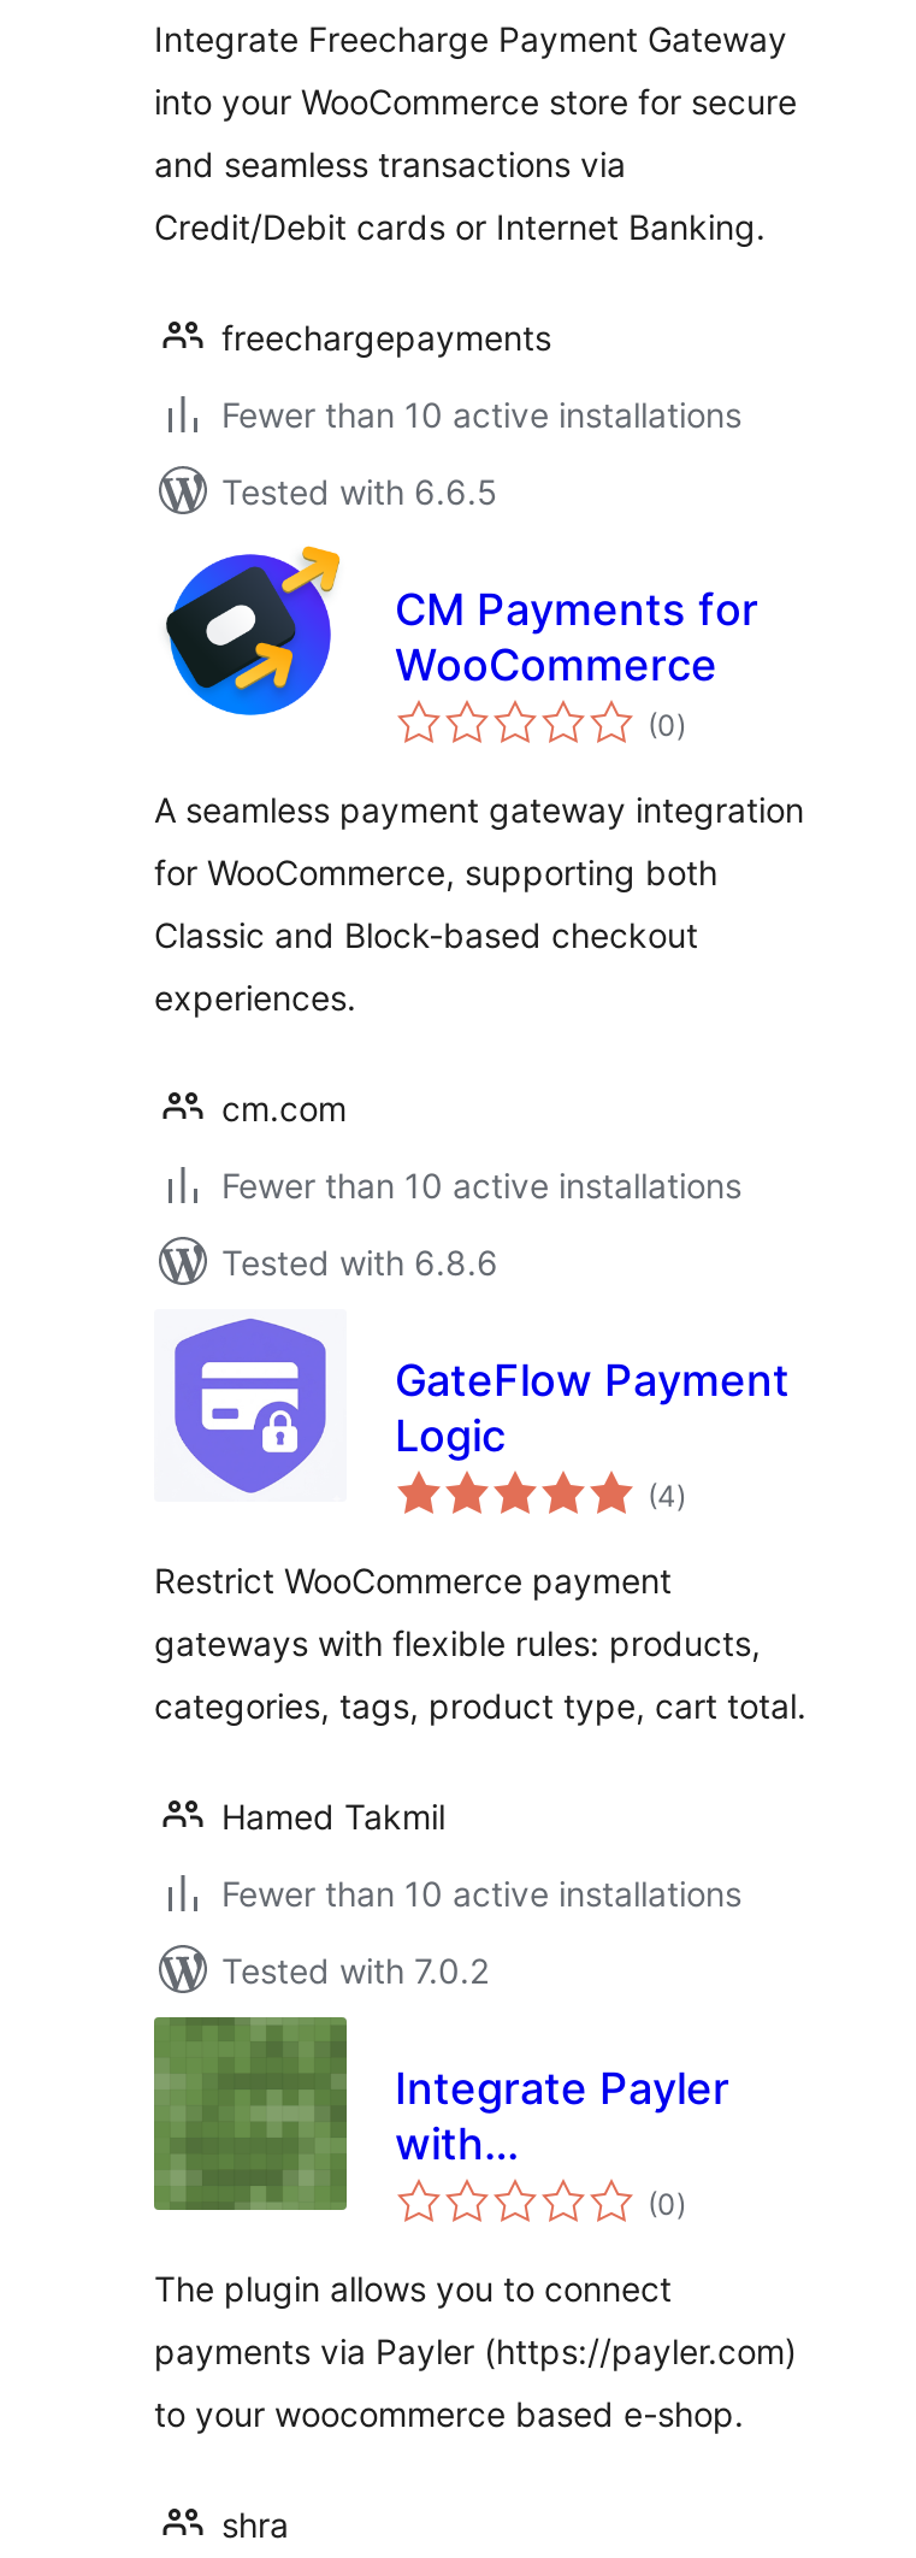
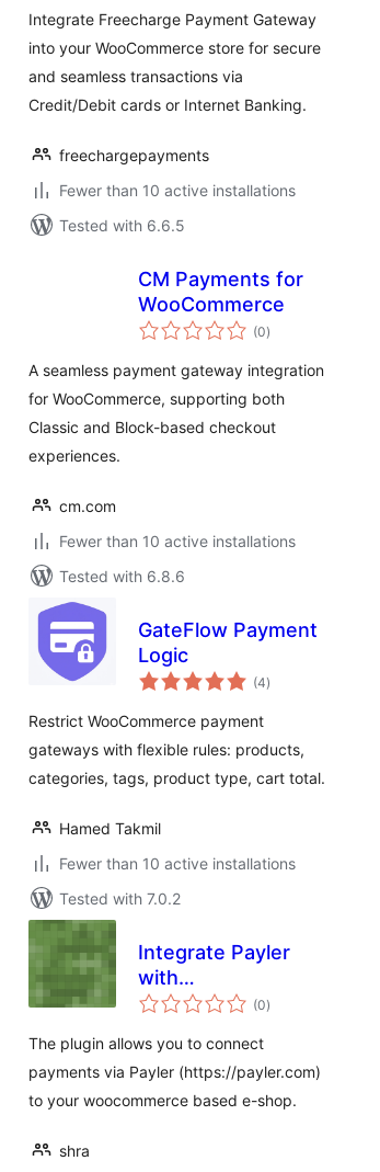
[164,543,342,719] [image] -> none

